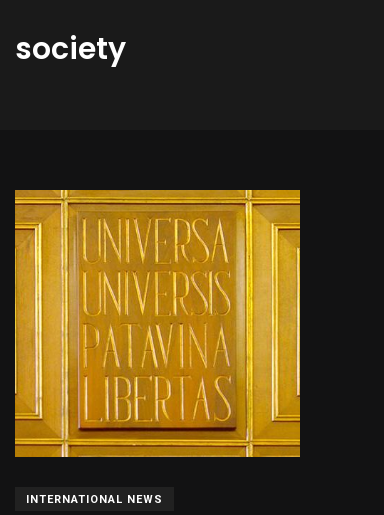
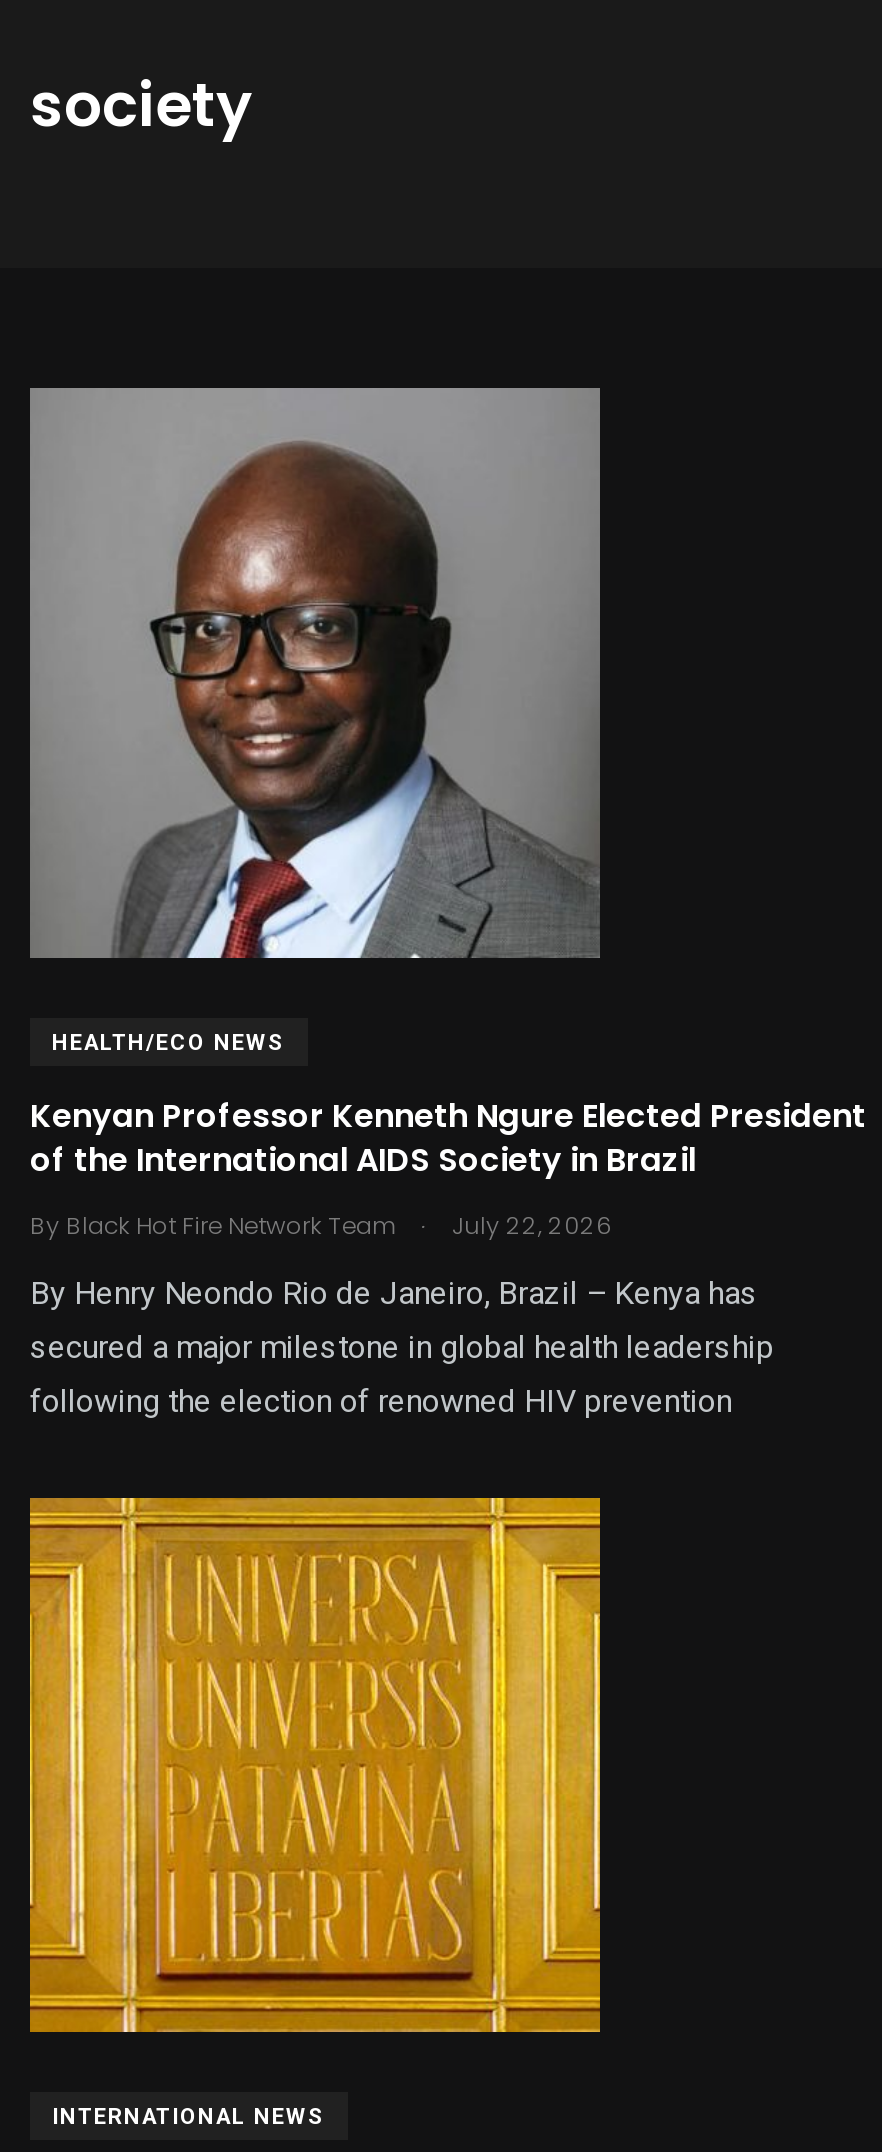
none -> [28,386,866,1420] [image] | HEALTH/ECO NEWS | Kenyan Professor Kenneth Ngure Elected President | of the International AIDS Society in Brazil | By Black Hot Fire Network Team | July 22, 2026 | By Henry Neondo Rio de Janeiro, Brazil – Kenya has | secured a major milestone in global health leadership | following the election of renowned HIV prevention

